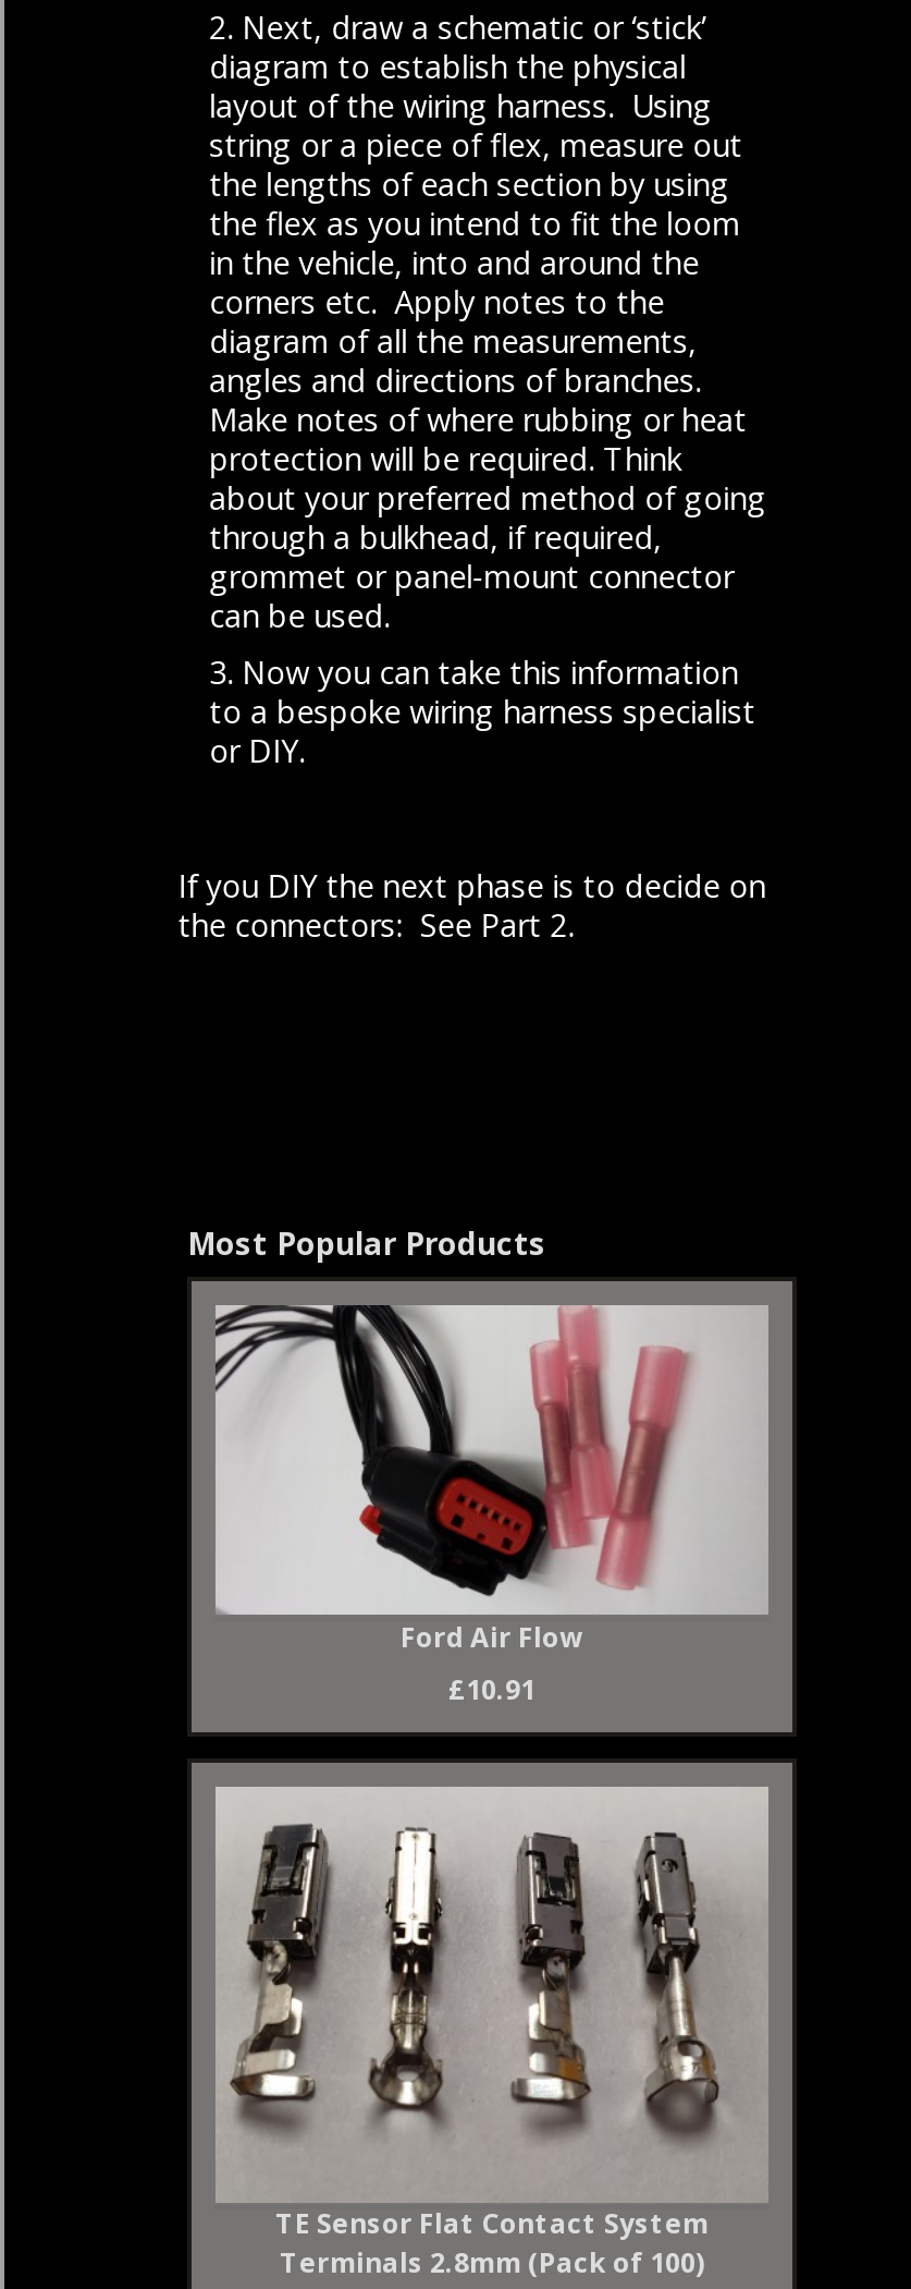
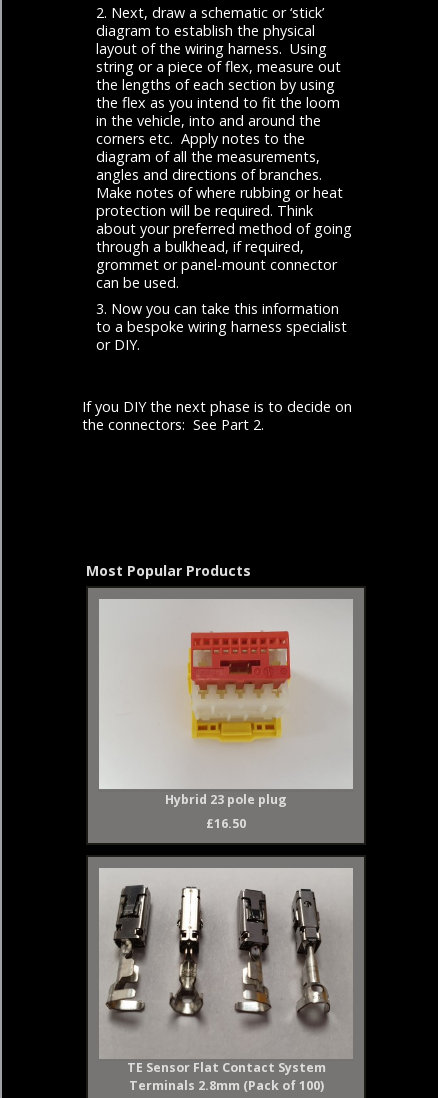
[213,1303,694,1709] [image] | Ford Air Flow | £10.91 -> [98,598,318,832] [image] | Hybrid 23 pole plug | £16.50

